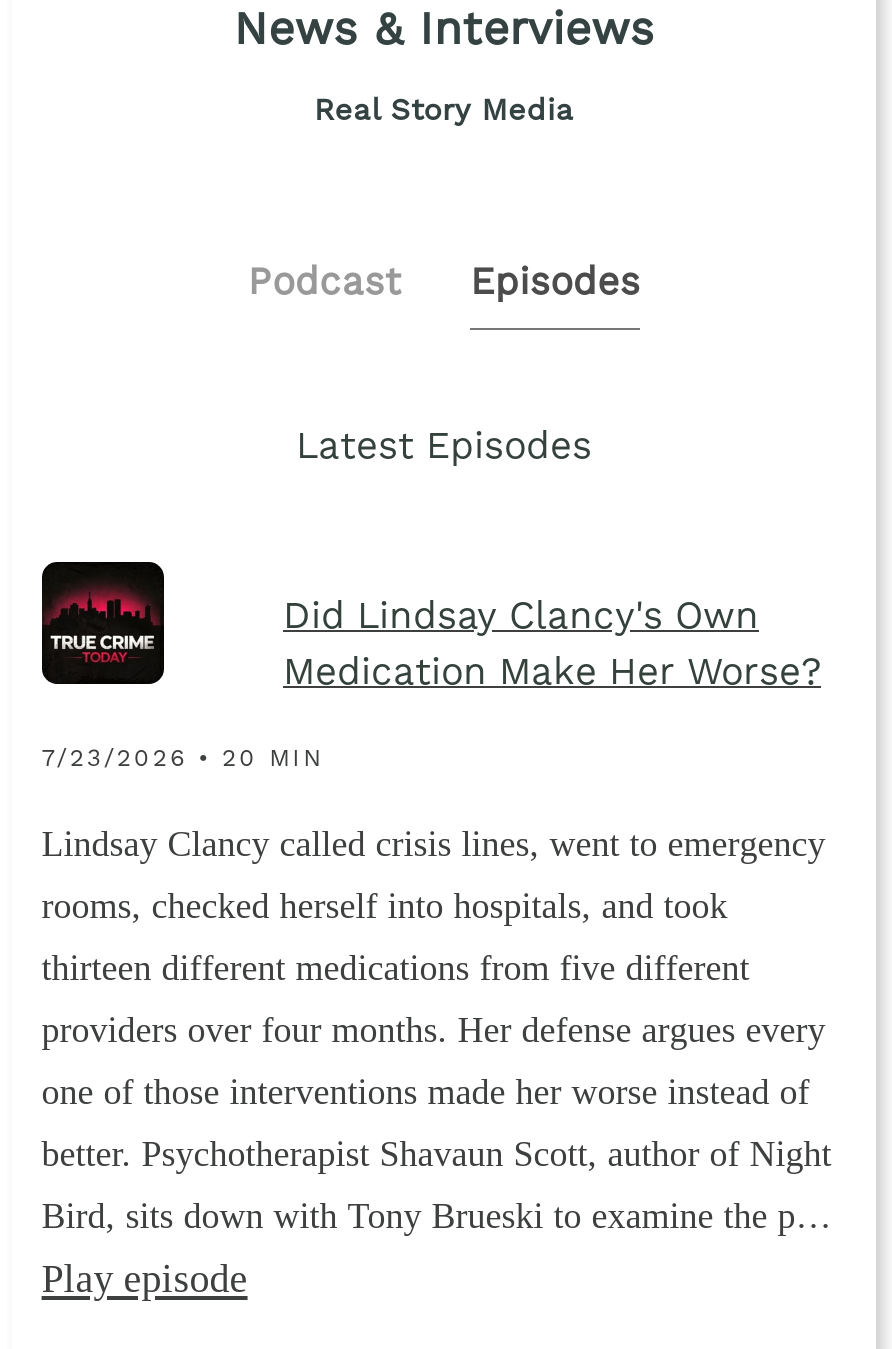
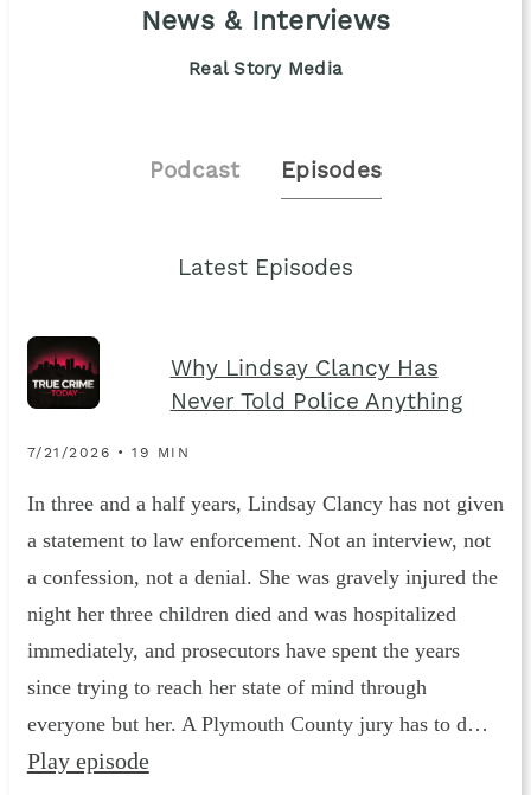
[283,601,759,639] Did Lindsay Clancy's Own -> [170,359,438,382] Why Lindsay Clancy Has
[283,657,821,695] Medication Make Her Worse? -> [170,393,462,415] Never Told Police Anything
[42,749,324,773] 7/23/2026 • 20 MIN -> [27,447,190,461] 7/21/2026 • 19 MIN
[42,823,826,863] Lindsay Clancy called crisis lines, went to emergency -> [27,491,504,515] In three and a half years, Lindsay Clancy has not given
[42,885,728,925] rooms, checked herself into hospitals, and took -> [27,528,490,552] a statement to law enforcement. Not an interview, not
[42,947,750,987] thirteen different medications from five different -> [27,565,498,588] a confession, not a denial. She was gravely injured the
[42,1009,826,1049] providers over four months. Her defense argues every -> [27,601,456,625] night her three children died and was hospitalized
[42,1071,810,1111] one of those interventions made her worse instead of -> [27,638,460,662] immediately, and prosecutors have spent the years
[42,1133,832,1173] better. Psychotherapist Shavaun Scott, author of Night -> [27,675,426,698] since trying to reach her state of mind through
[42,1195,832,1235] Bird, sits down with Tony Brueski to examine the p… -> [27,711,488,735] everyone but her. A Plymouth County jury has to d…

